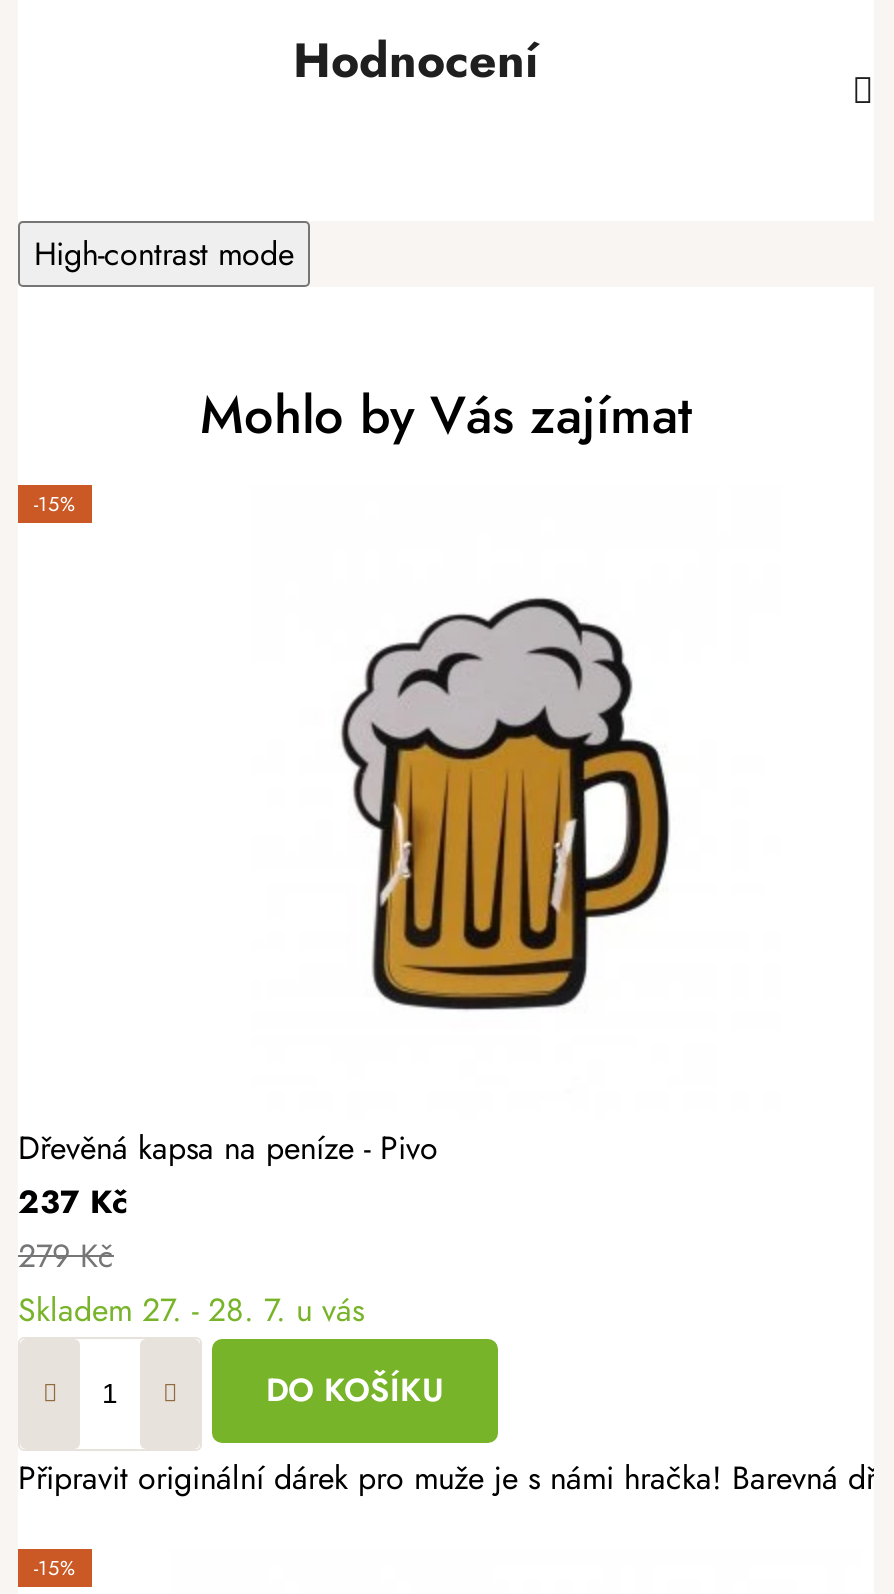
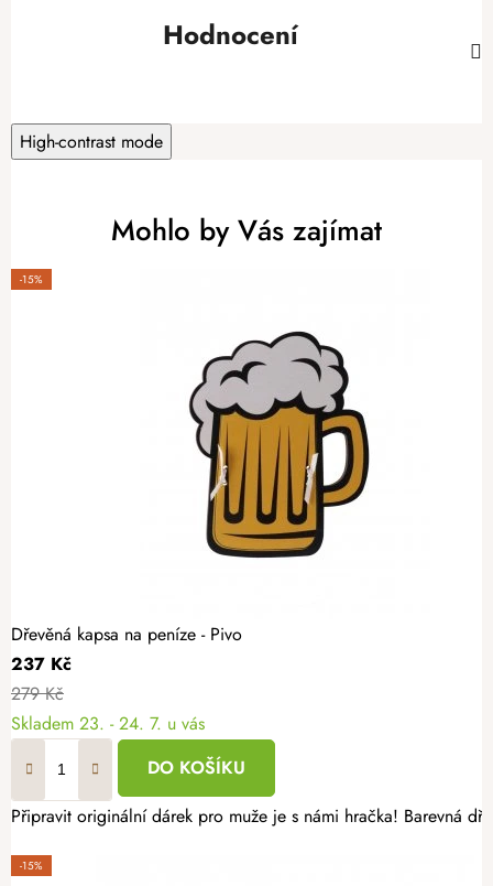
[18,1287,364,1333] Skladem 27. - 28. 7. u vás -> [11,711,205,736] Skladem 23. - 24. 7. u vás

